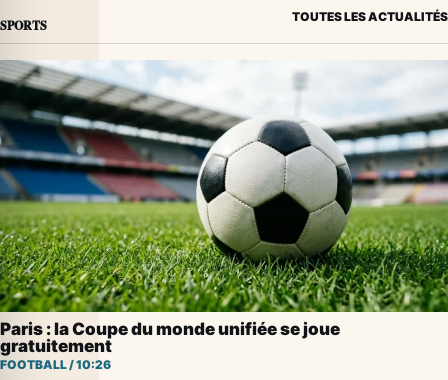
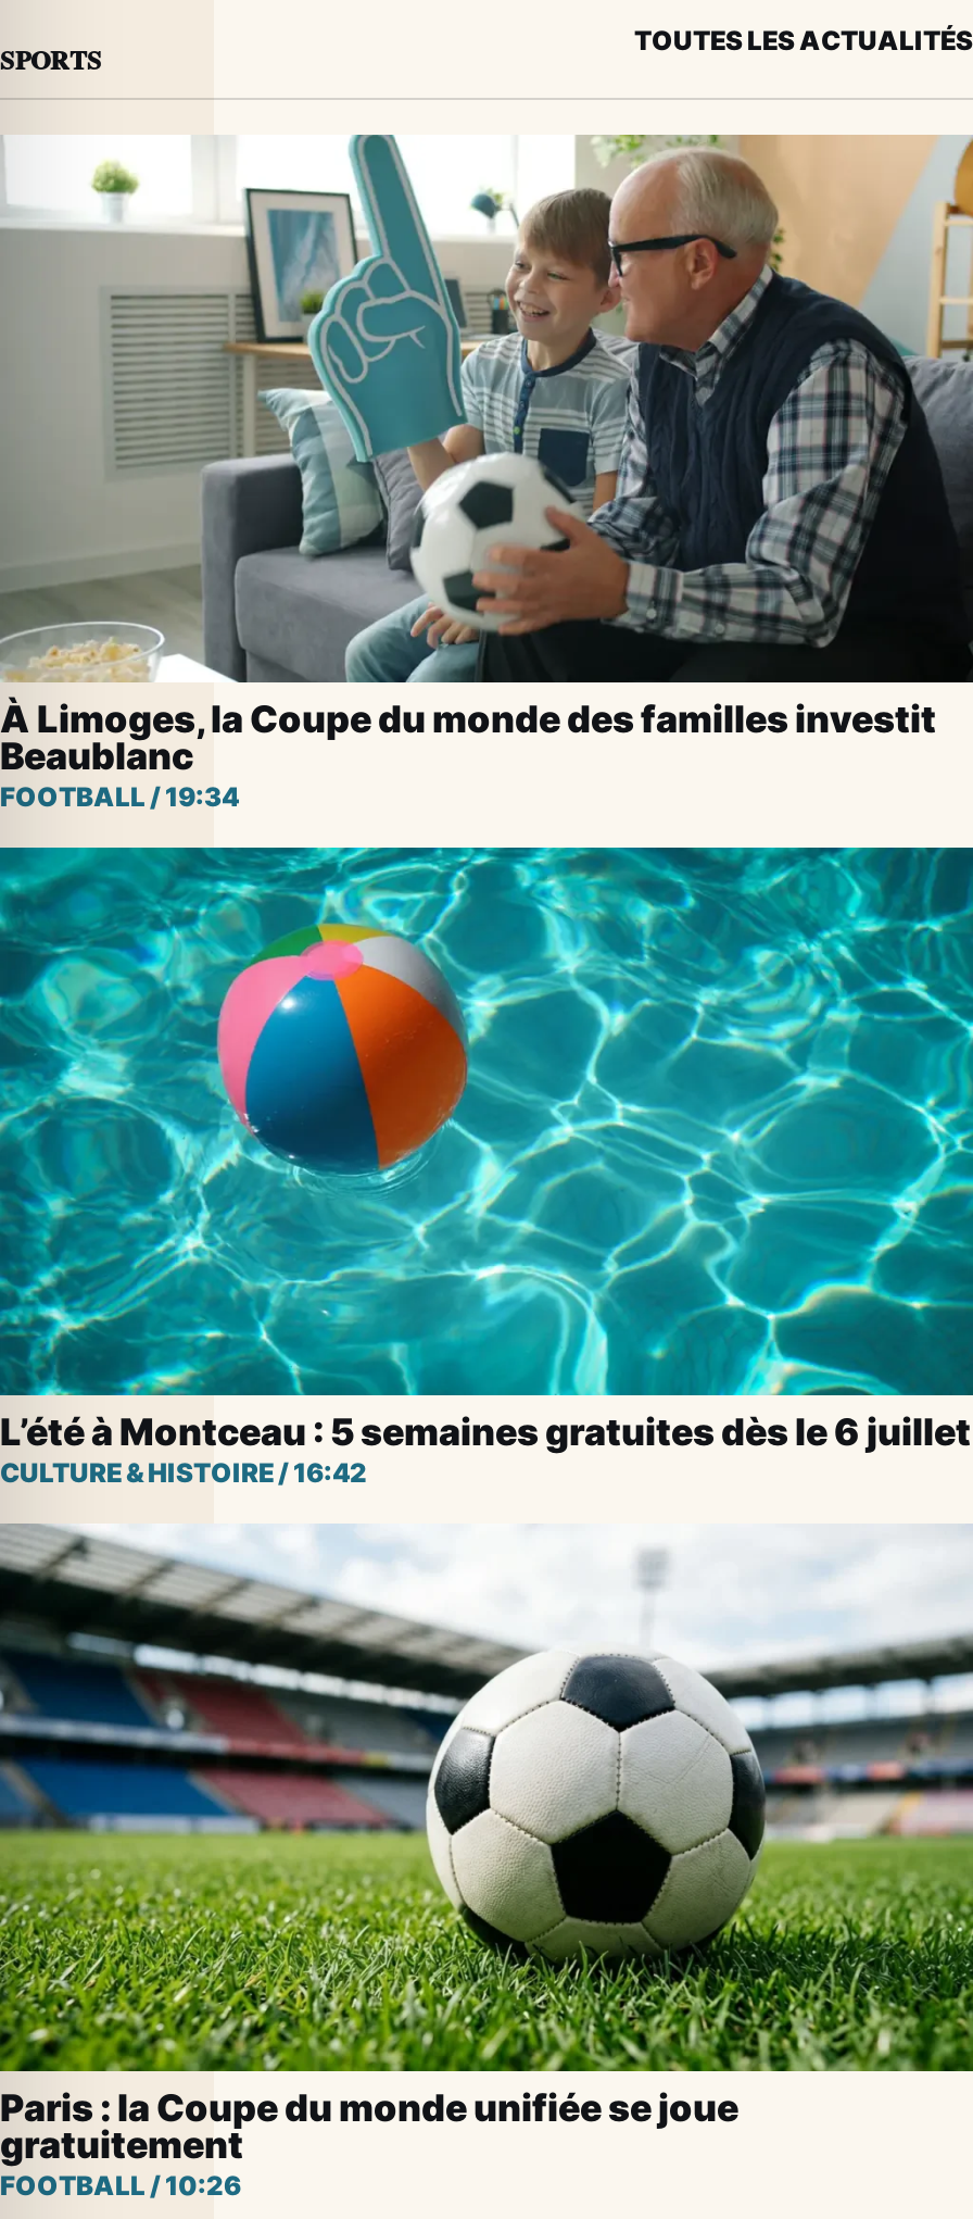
none -> [0,133,966,813] [image] | À Limoges, la Coupe du monde des familles investit | Beaublanc | FOOTBALL /19:34
none -> [0,845,971,1489] [image] | L’été à Montceau : 5 semaines gratuites dès le 6 juillet | CULTURE & HISTOIRE/16:42

